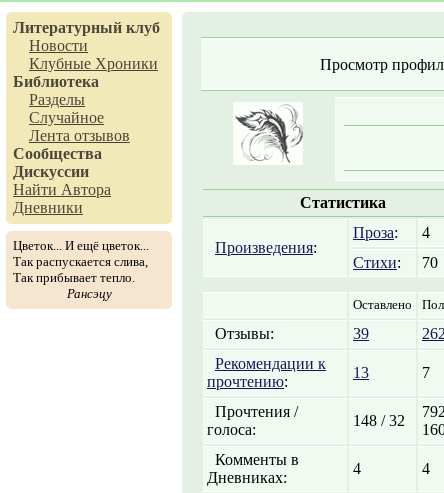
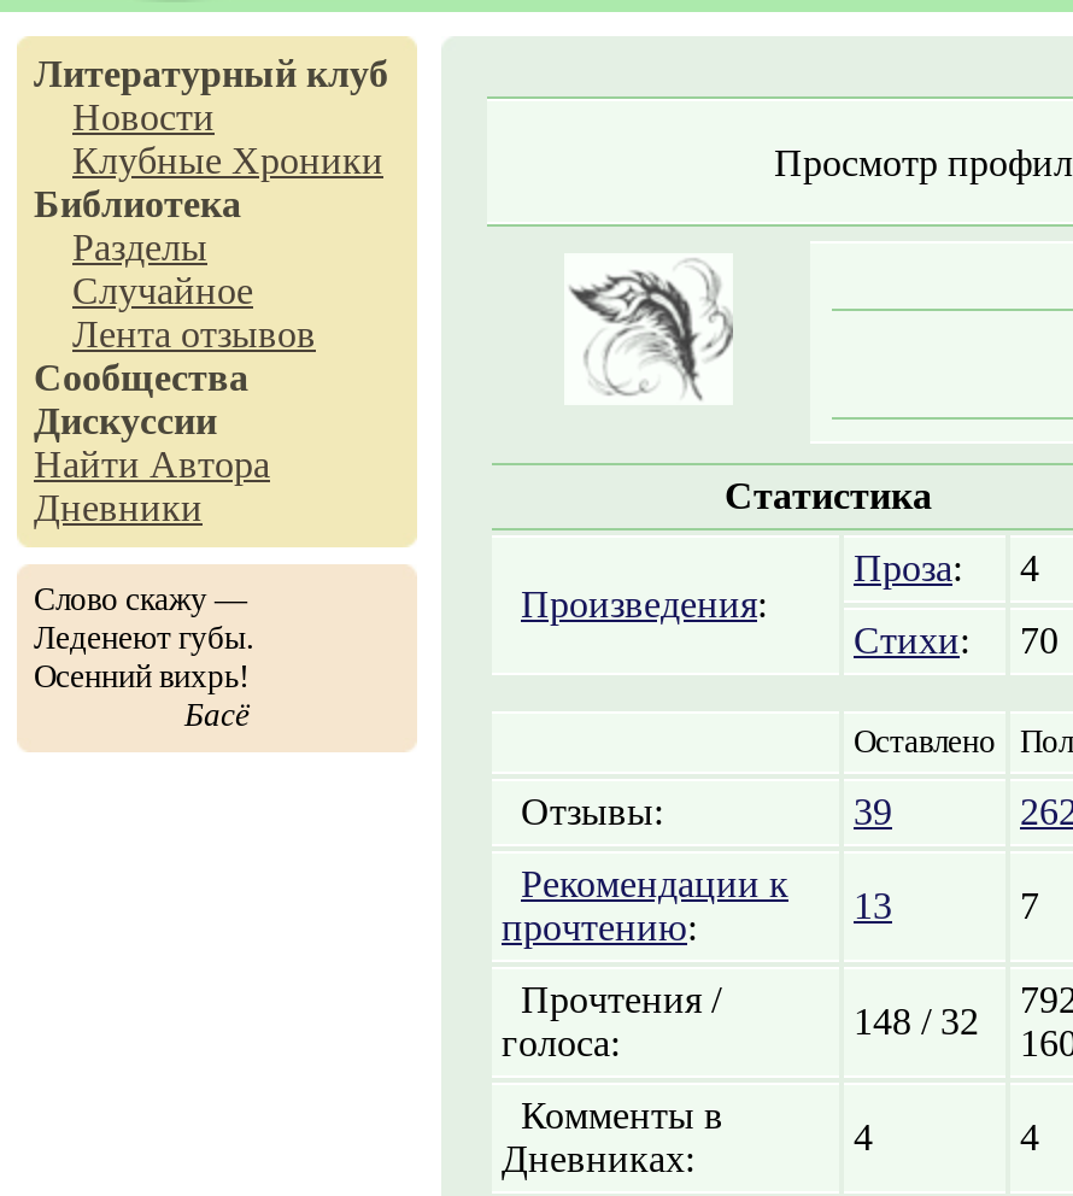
[13,238,149,301] Цветок... И ещё цветок... | Так распускается слива, | Так прибывает тепло. | Рансэцу -> [34,581,253,733] Слово скажу — | Леденеют губы. | Осенний вихрь! | Басё

